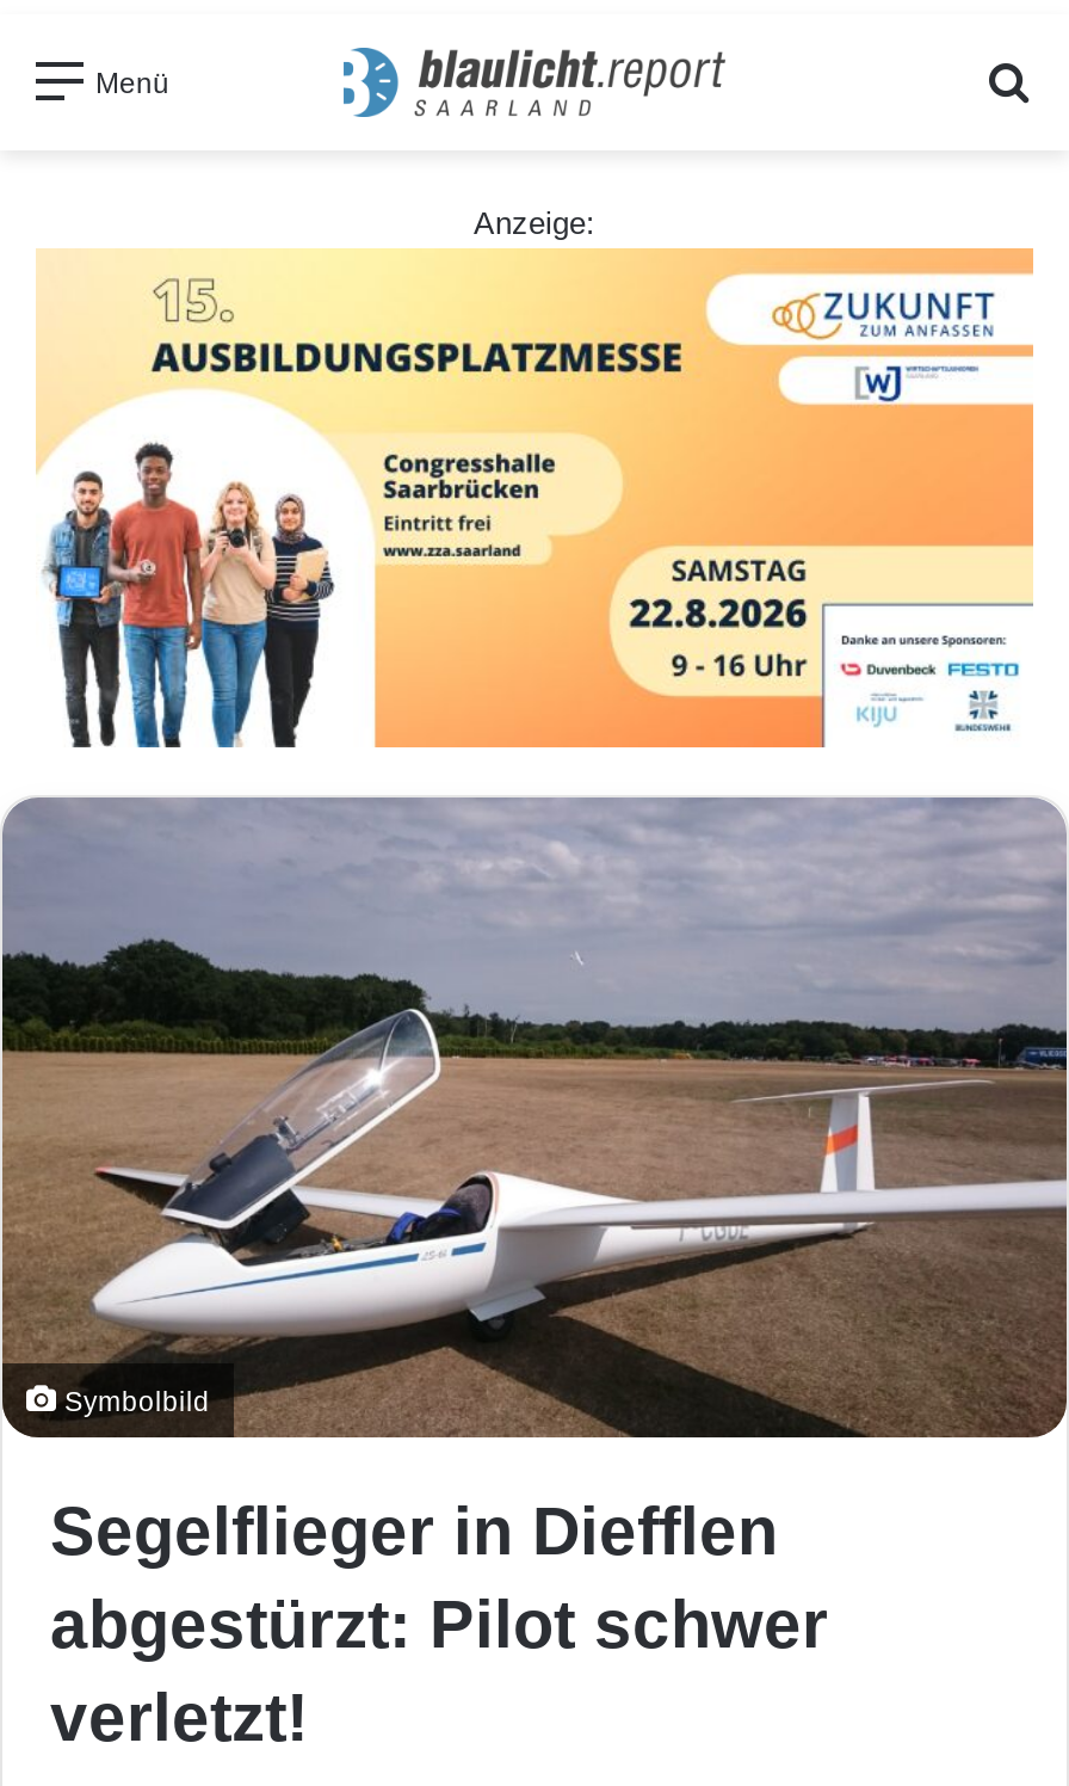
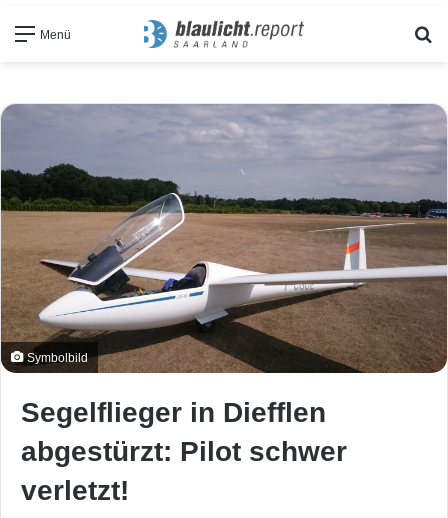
[474,204,595,240] Anzeige: -> none
[36,246,1036,750] [image] -> none

